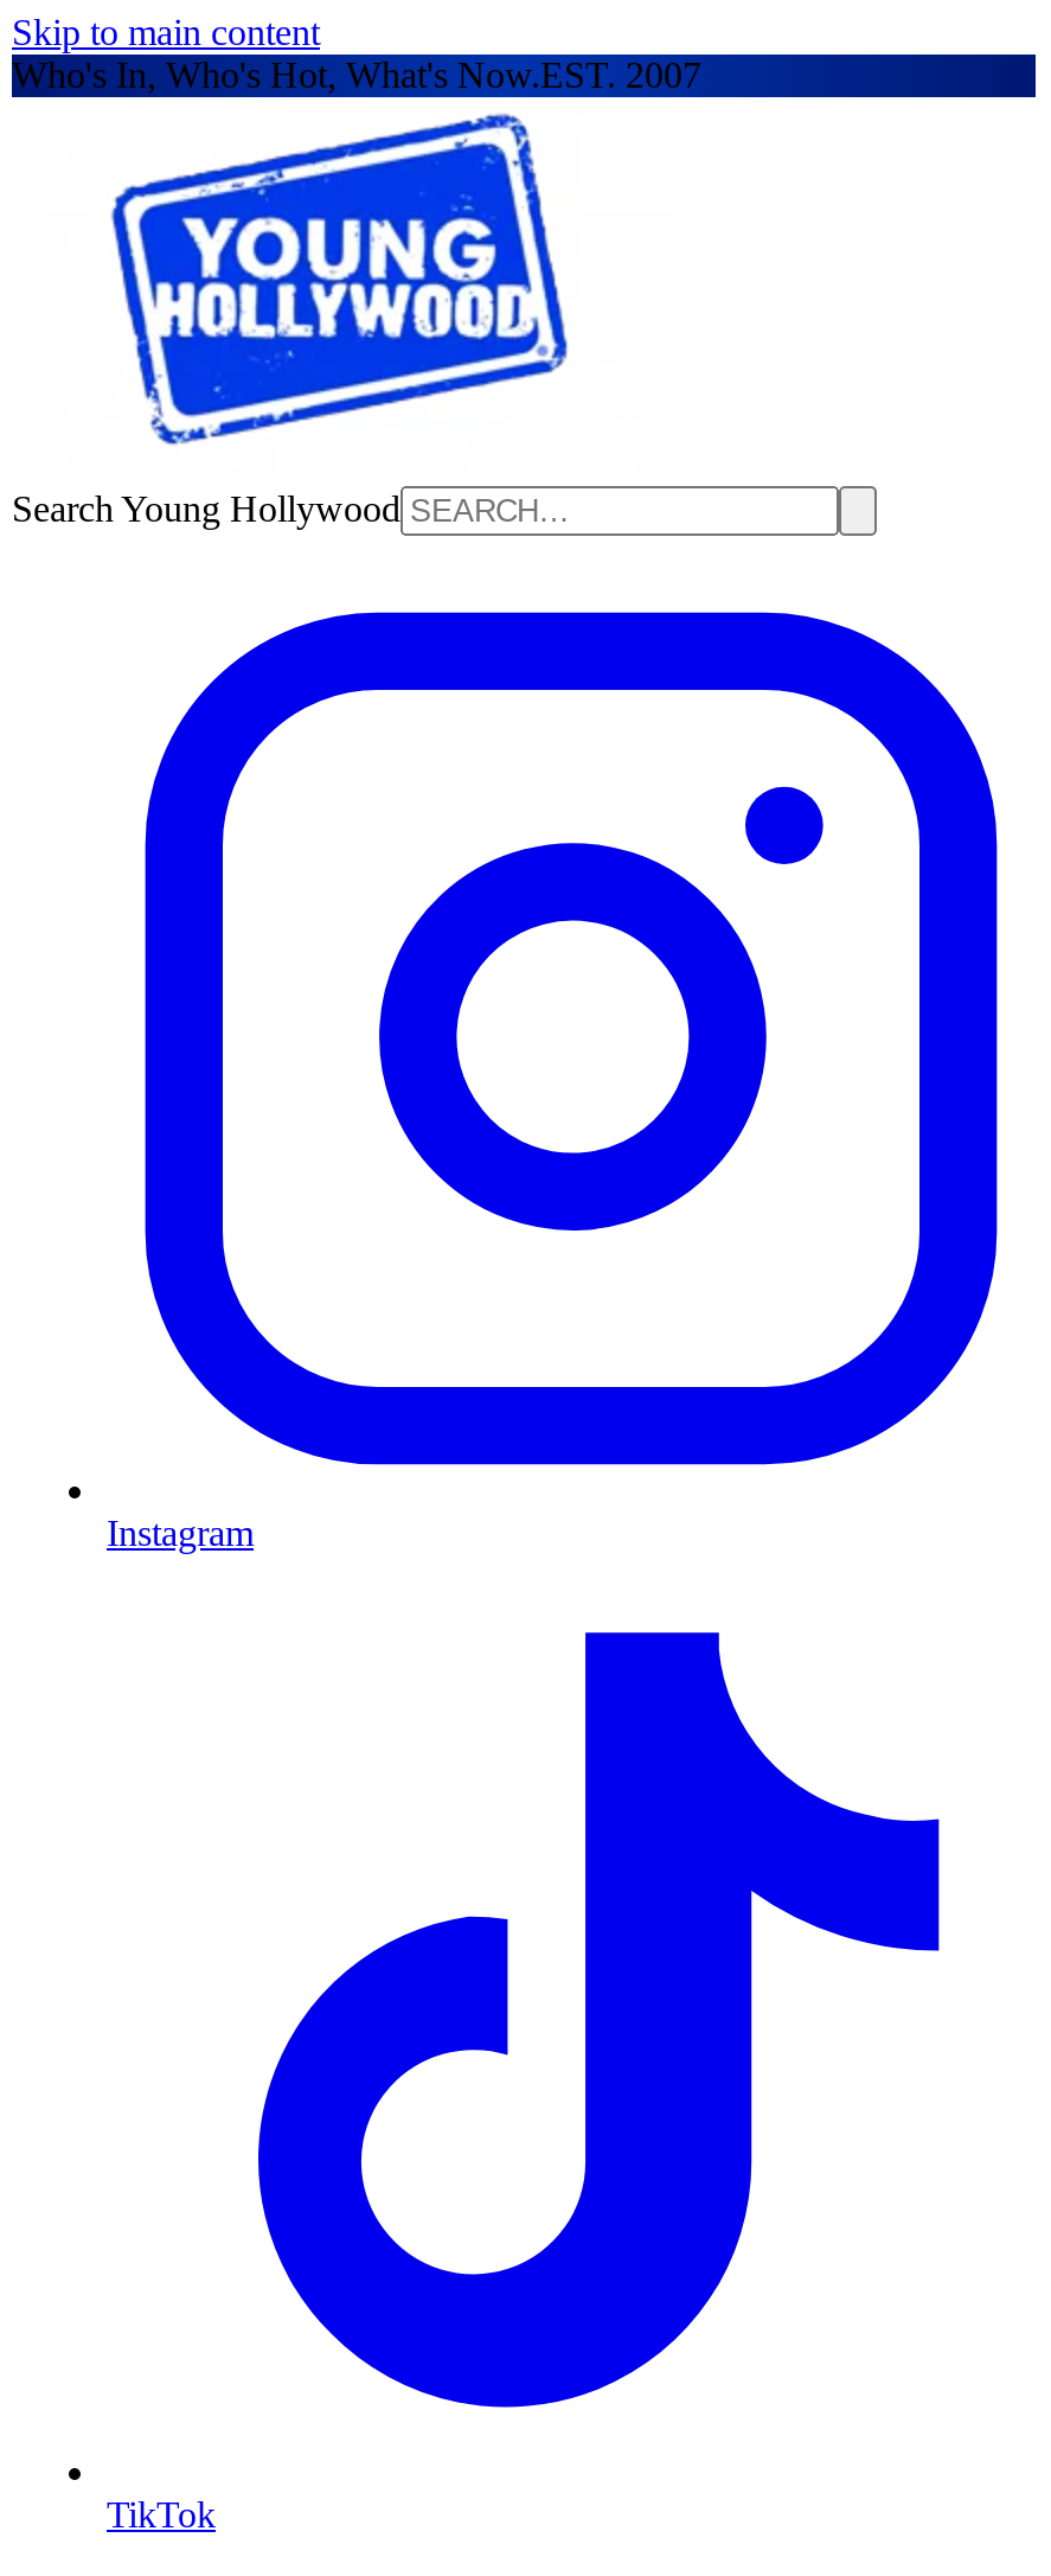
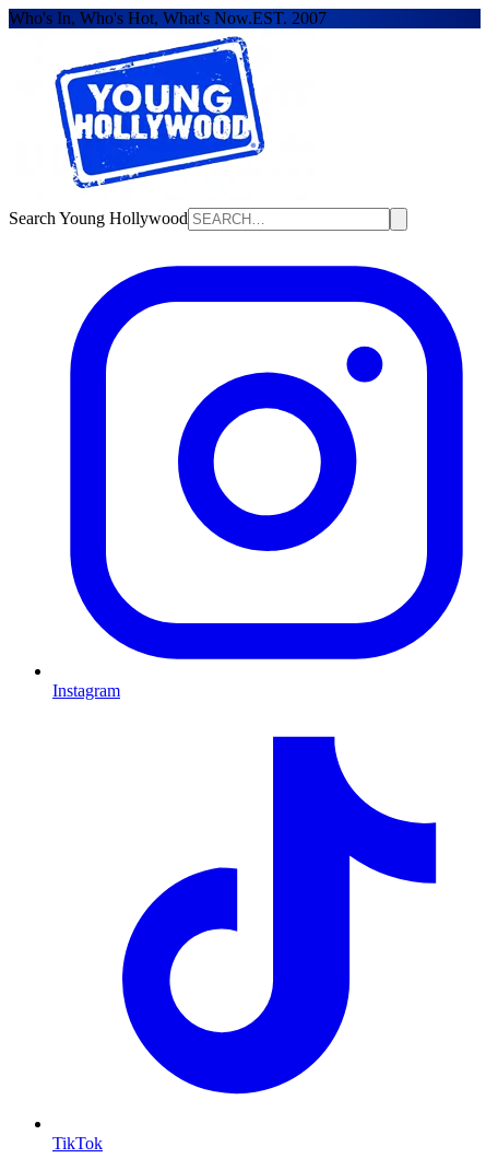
[12,12,320,52] Skip to main content -> none

